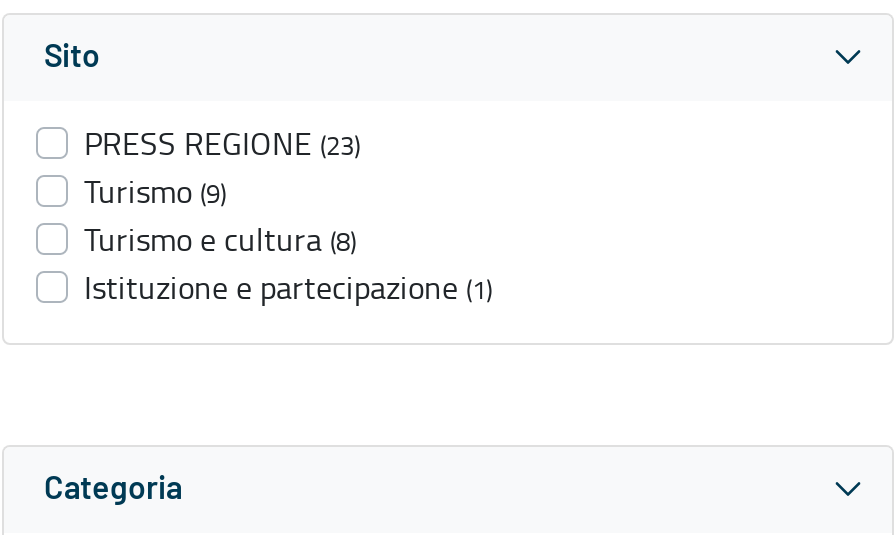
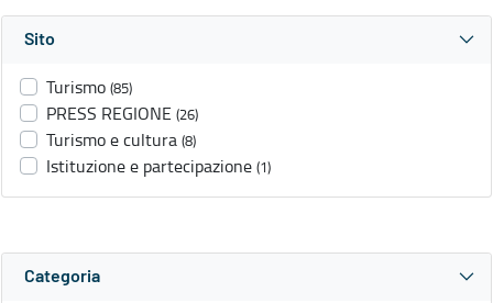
[84,122,360,214] PRESS REGIONE (23) | Turismo (9) -> [46,75,198,125] Turismo (85) | PRESS REGIONE (26)

